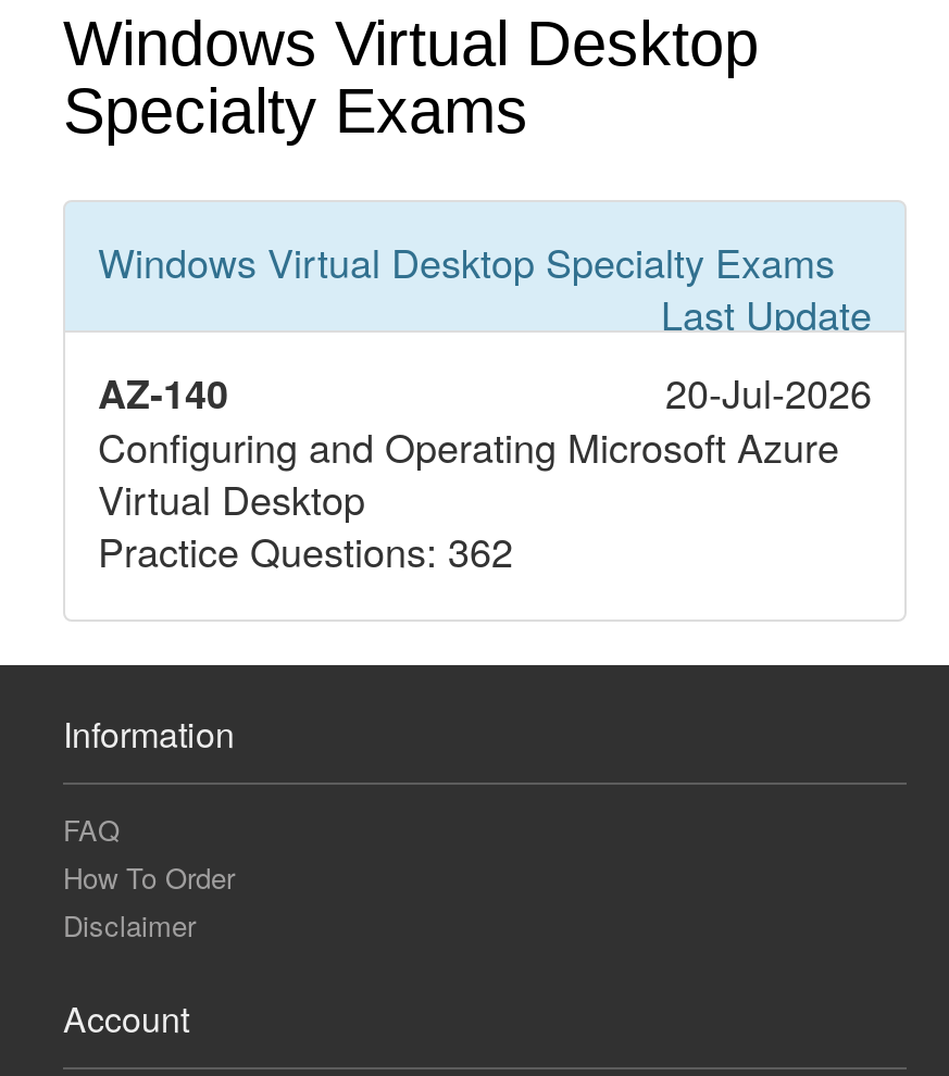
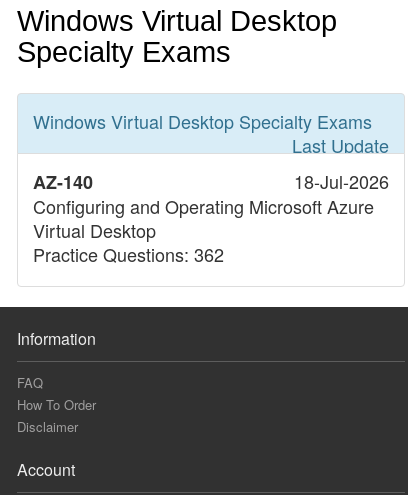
[665,364,872,420] 20-Jul-2026 -> [294,168,389,194] 18-Jul-2026

